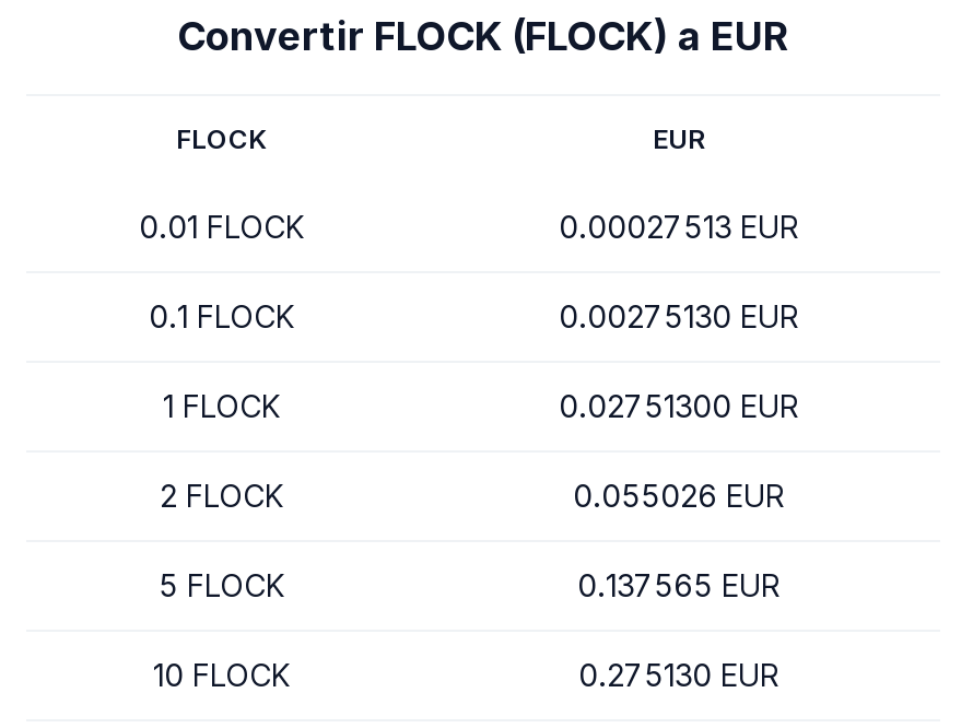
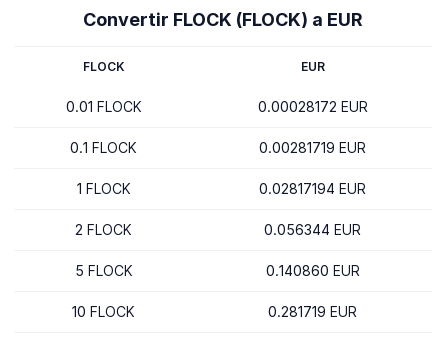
[559,208,799,245] 0.00027513 EUR -> [257,98,367,115] 0.00028172 EUR
[559,297,799,334] 0.00275130 EUR -> [259,139,366,156] 0.00281719 EUR
[559,387,799,424] 0.02751300 EUR -> [259,180,366,197] 0.02817194 EUR
[573,477,785,514] 0.055026 EUR -> [264,221,361,238] 0.056344 EUR
[577,566,781,603] 0.137565 EUR -> [265,262,359,279] 0.140860 EUR
[578,656,779,693] 0.275130 EUR -> [268,303,357,320] 0.281719 EUR

